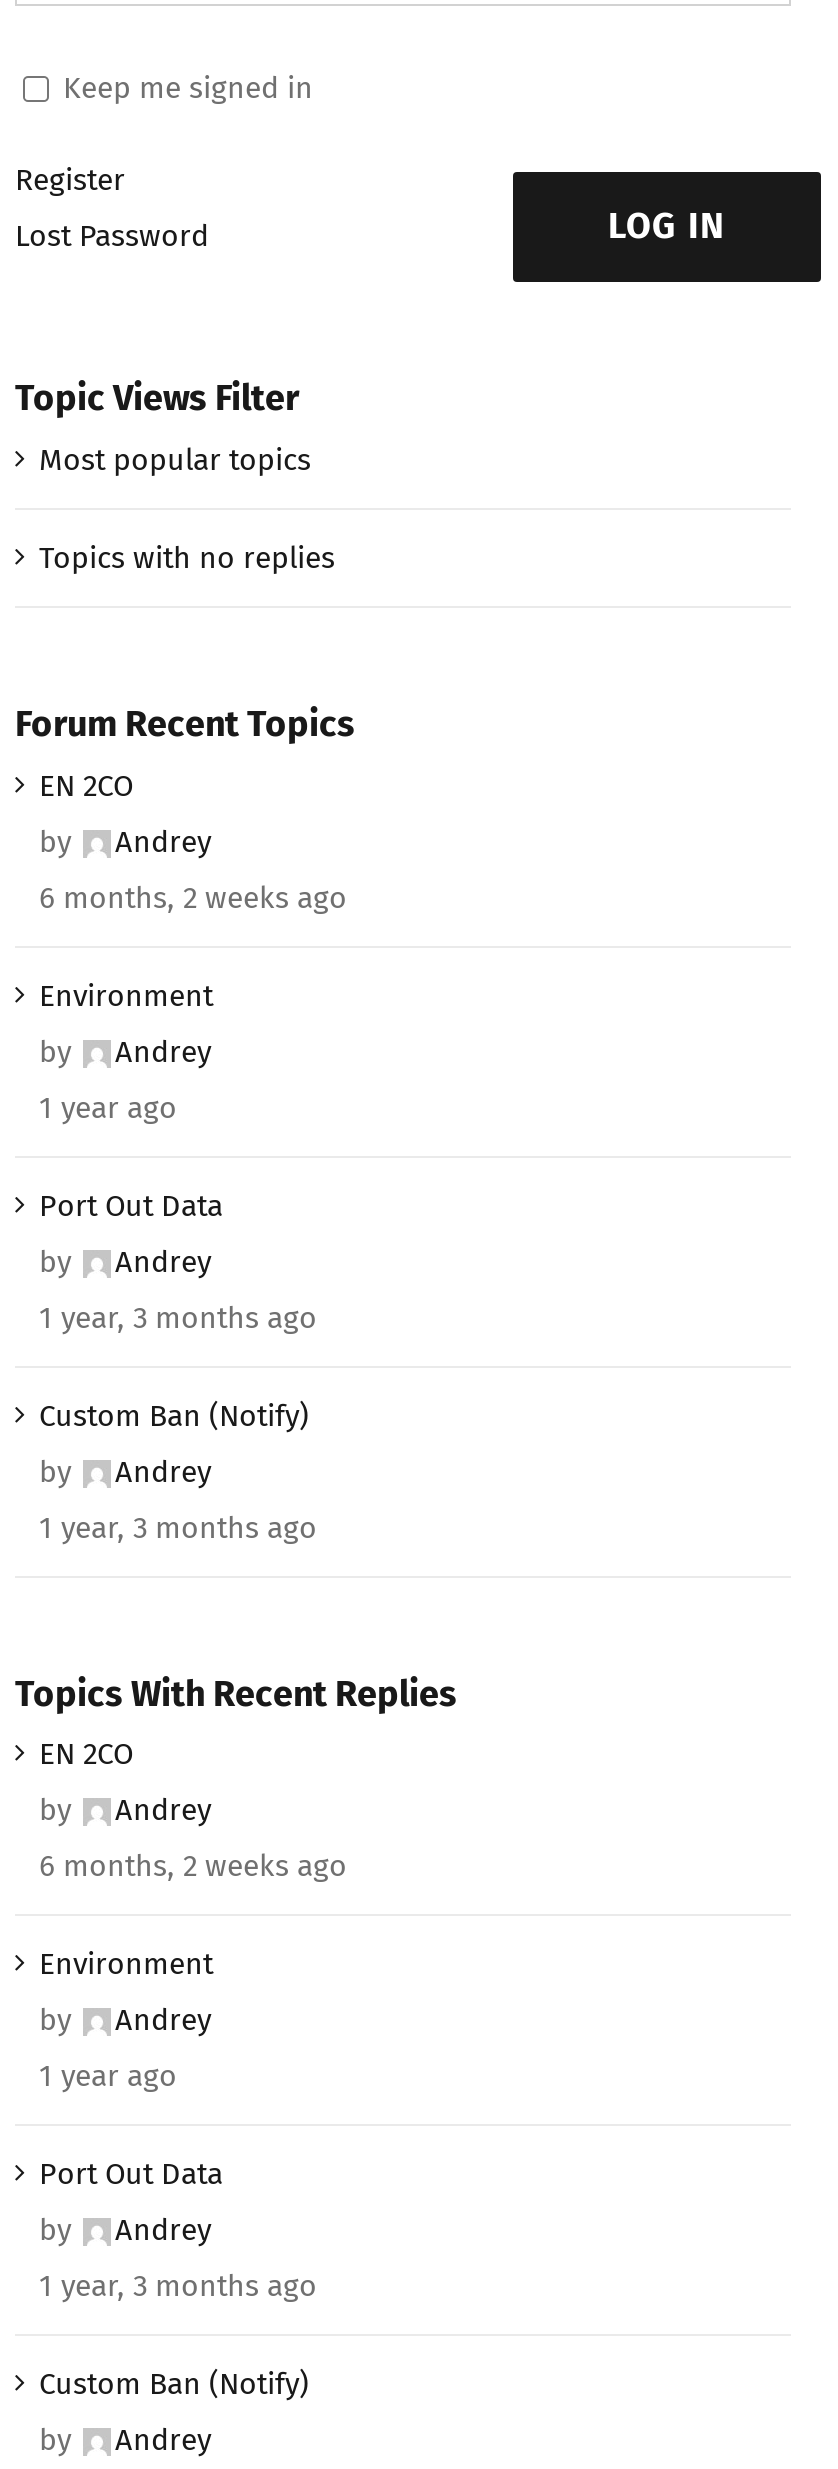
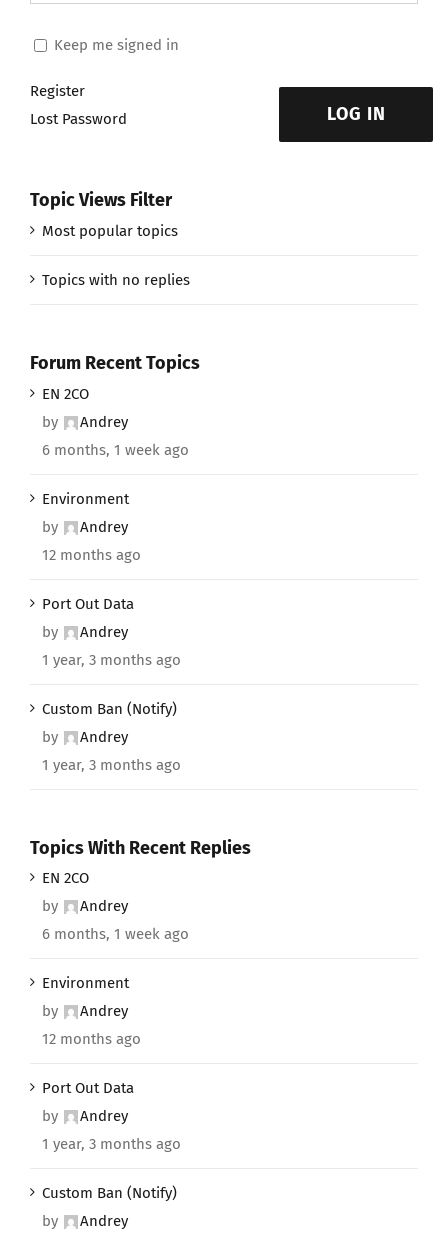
[39,879,347,915] 6 months, 2 weeks ago -> [42,440,189,458] 6 months, 1 week ago
[39,1089,177,1125] 1 year ago -> [42,545,141,563] 12 months ago
[39,1848,347,1884] 6 months, 2 weeks ago -> [42,925,189,943] 6 months, 1 week ago
[39,2058,177,2094] 1 year ago -> [42,1030,141,1048] 12 months ago

